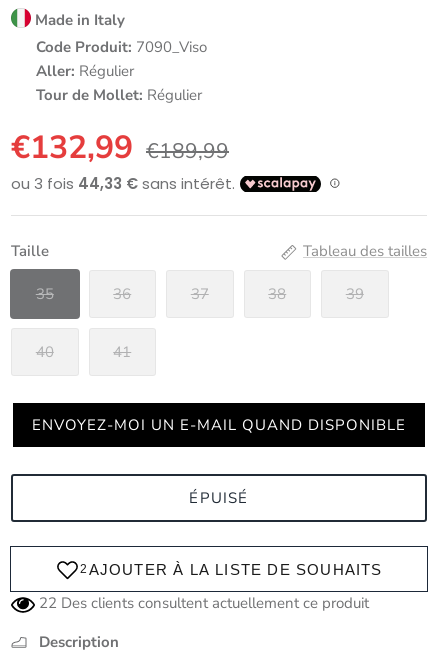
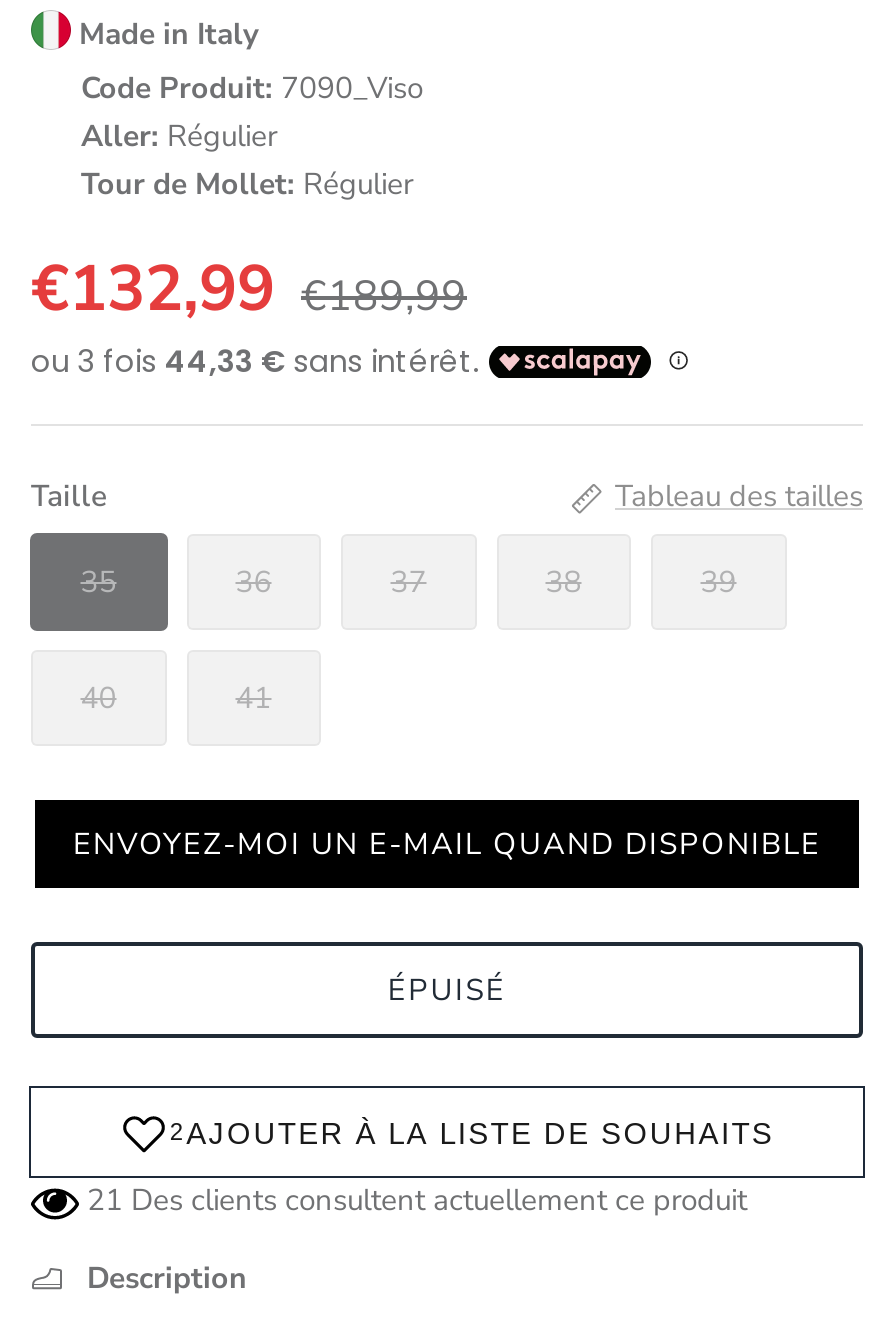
[39,593,369,613] 22 Des clients consultent actuellement ce produit -> [87,1180,747,1220] 21 Des clients consultent actuellement ce produit

